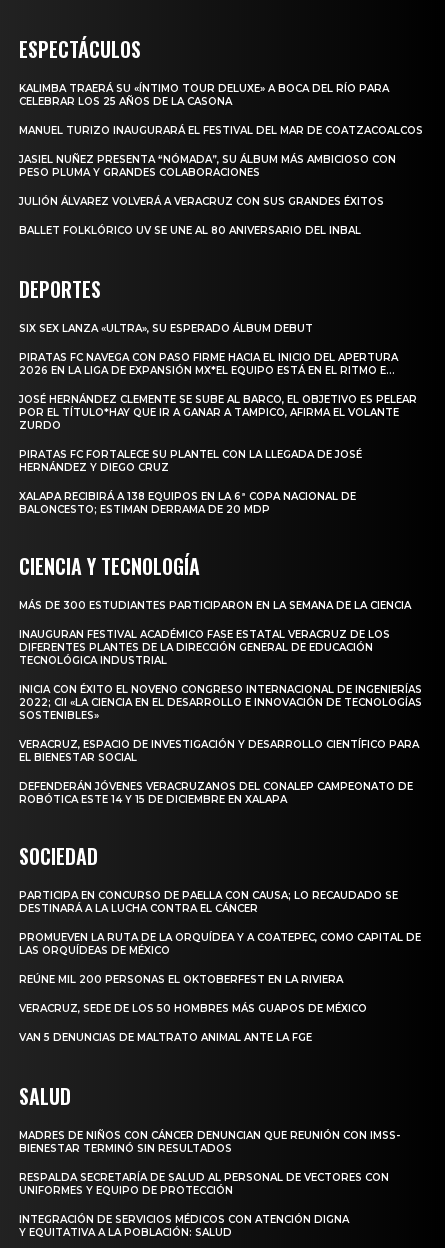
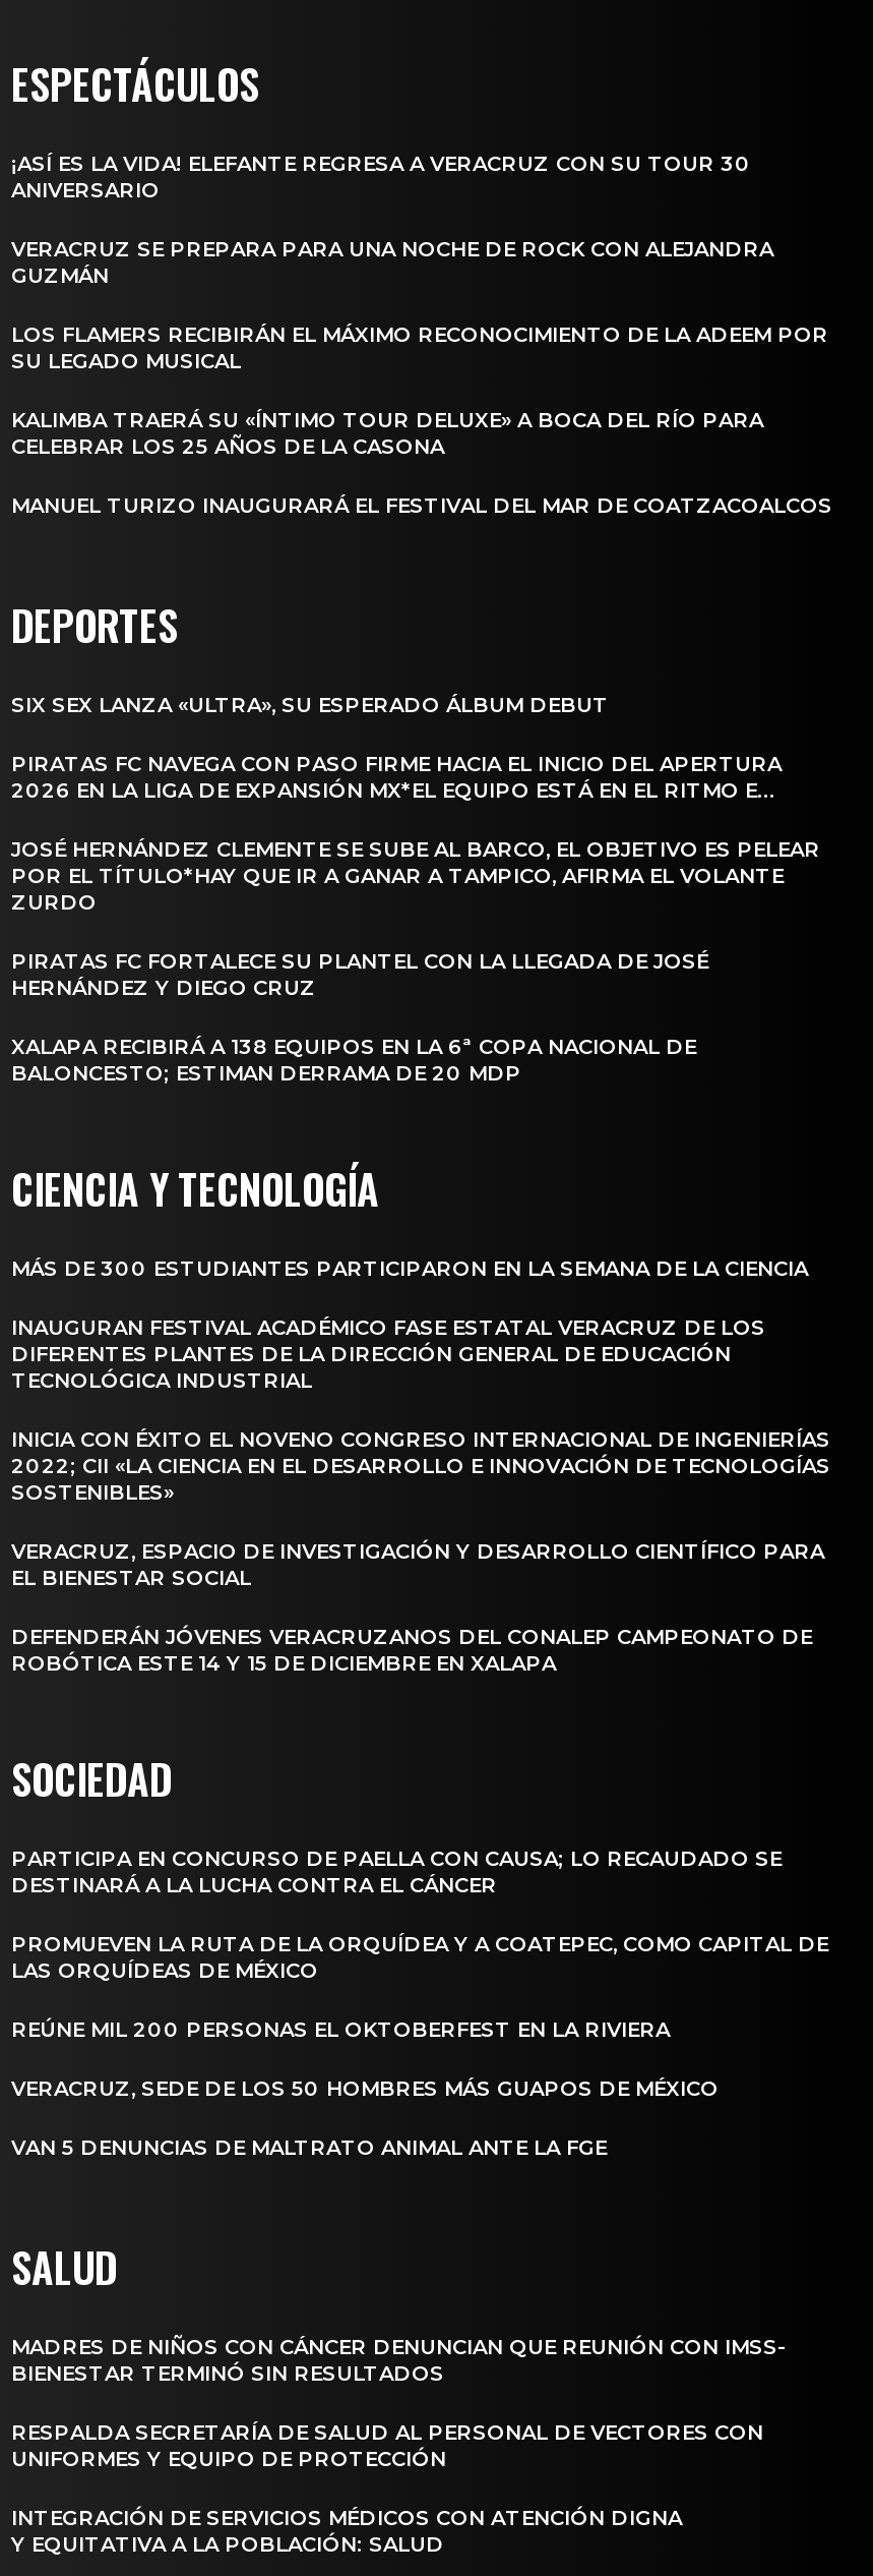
none -> [11,150,828,374] ¡ASÍ ES LA VIDA! ELEFANTE REGRESA A VERACRUZ CON SU TOUR 30 | ANIVERSARIO | VERACRUZ SE PREPARA PARA UNA NOCHE DE ROCK CON ALEJANDRA | GUZMÁN | LOS FLAMERS RECIBIRÁN EL MÁXIMO RECONOCIMIENTO DE LA ADEEM POR | SU LEGADO MUSICAL
moved [19,82,423,137] -> [11,407,832,518]: KALIMBA TRAERÁ SU «ÍNTIMO TOUR DELUXE» A BOCA DEL RÍO PARA | CELEBRAR LOS 25 AÑOS DE LA CASONA | MANUEL TURIZO INAUGURARÁ EL FESTIVAL DEL MAR DE COATZACOALCOS
[19,153,396,237] JASIEL NUÑEZ PRESENTA “NÓMADA”, SU ÁLBUM MÁS AMBICIOSO CON | PESO PLUMA Y GRANDES COLABORACIONES | JULIÓN ÁLVAREZ VOLVERÁ A VERACRUZ CON SUS GRANDES ÉXITOS | BALLET FOLKLÓRICO UV SE UNE AL 80 ANIVERSARIO DEL INBAL -> none

